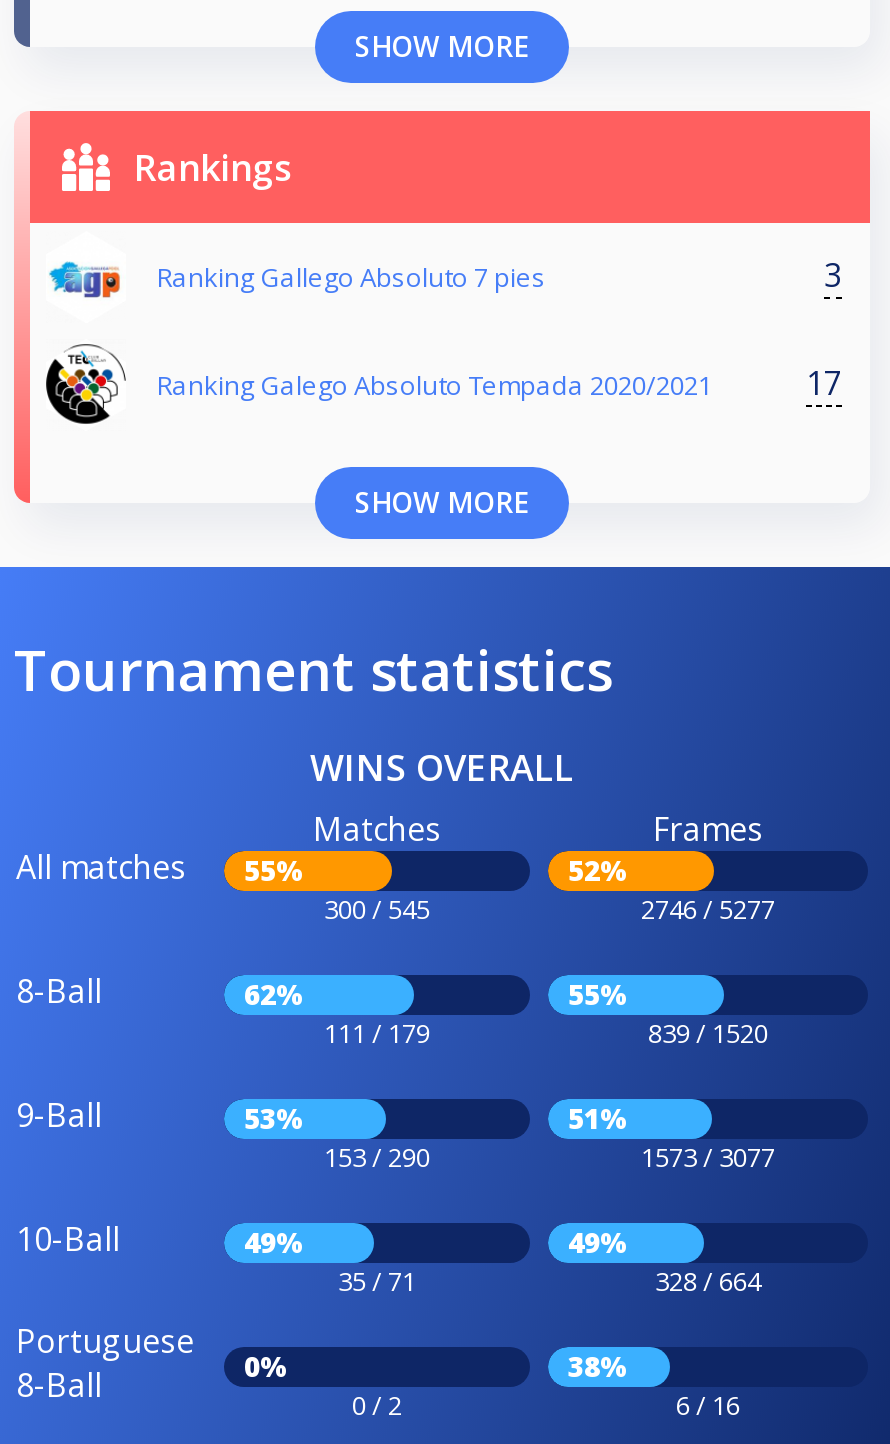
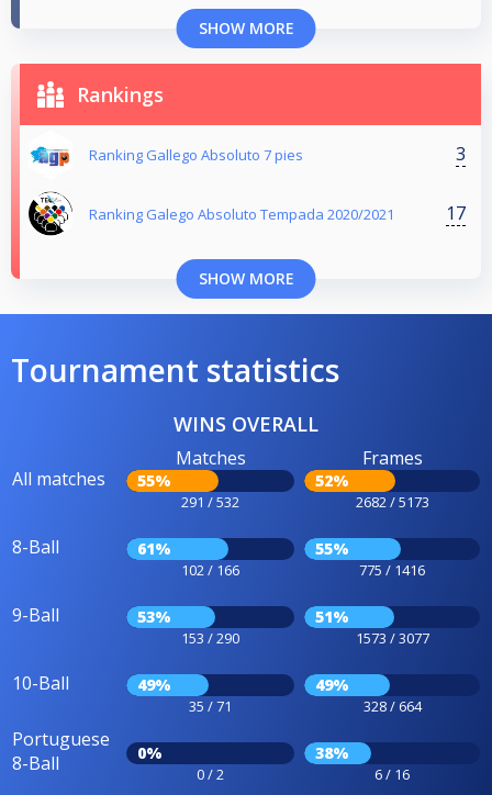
[324,890,430,926] 300 / 545 -> [181,491,239,511] 291 / 532
[641,890,775,926] 2746 / 5277 -> [355,491,429,511] 2682 / 5173
[244,974,306,1012] 62% -> [137,538,171,558] 61%
[324,1014,430,1050] 111 / 179 -> [181,559,239,579] 102 / 166
[648,1014,768,1050] 839 / 1520 -> [359,559,425,579] 775 / 1416

